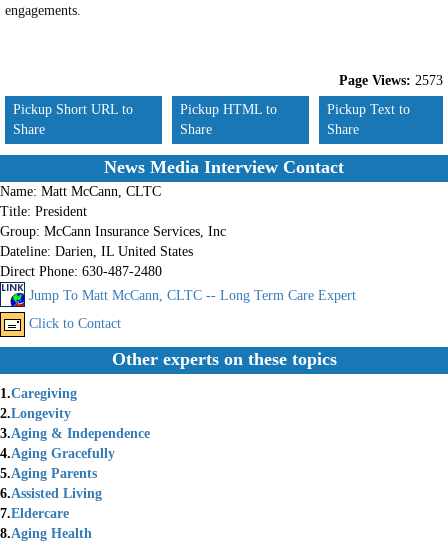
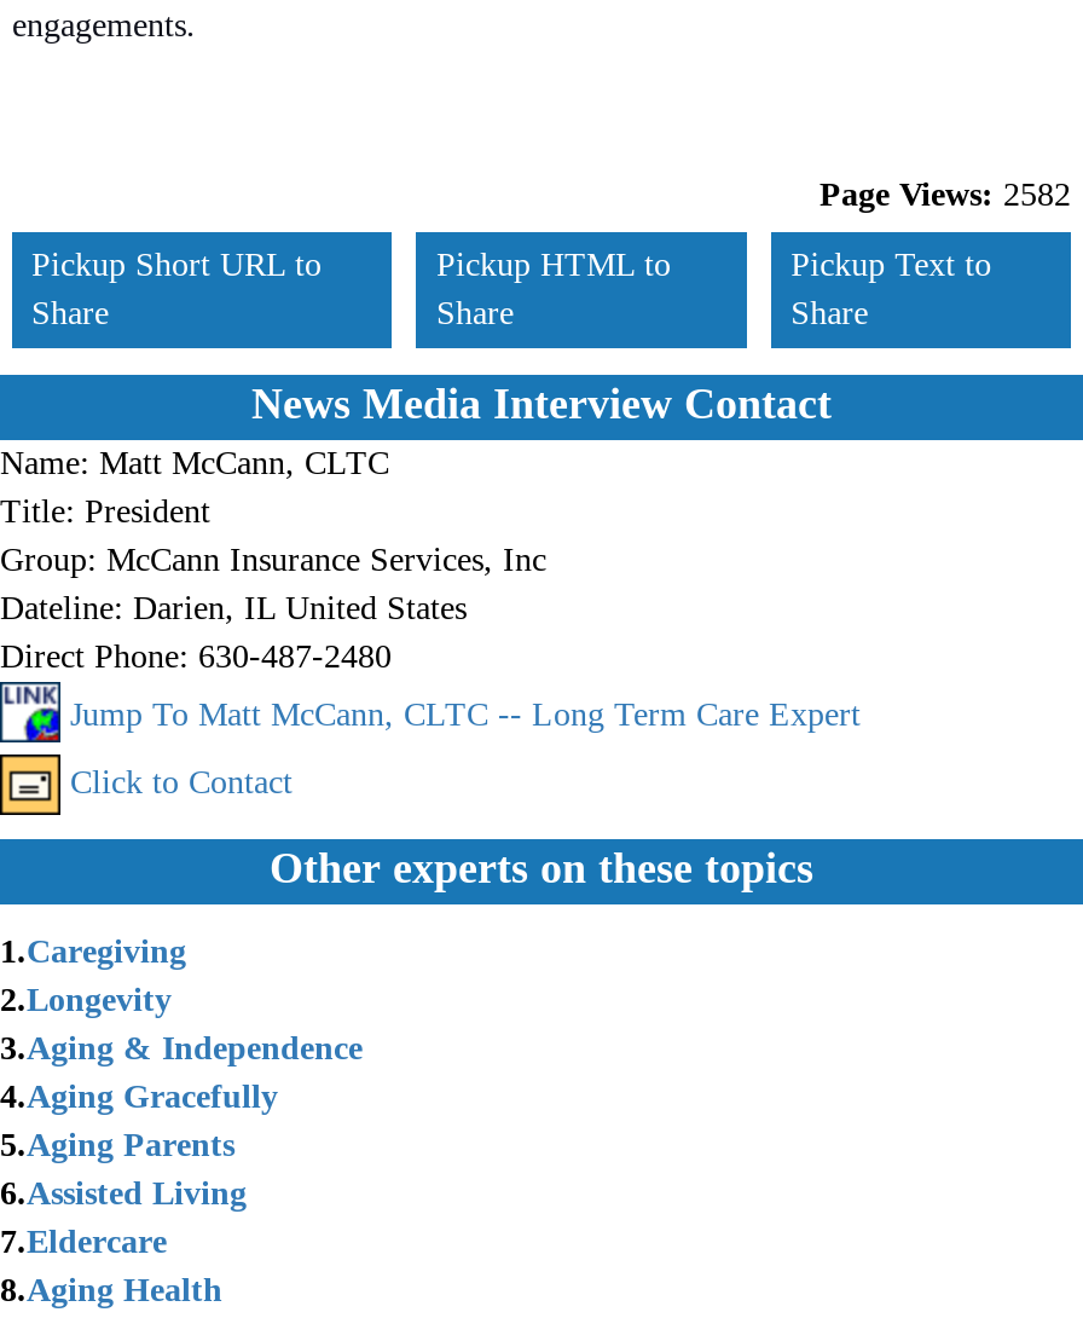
[339,73,443,88] Page Views: 2573 -> [820,177,1071,213] Page Views: 2582

